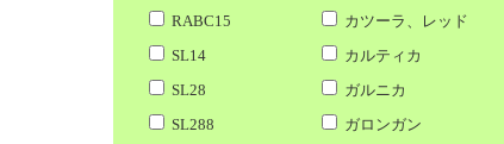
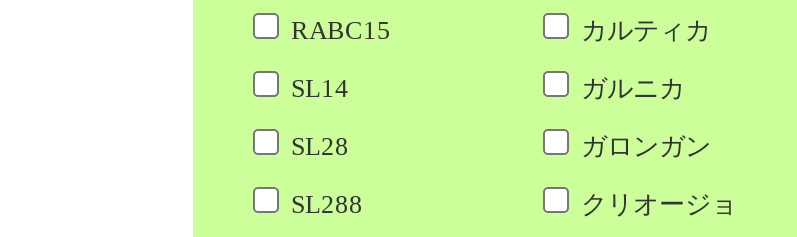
[341,12,468,29] カツーラ、レッド -> none
moved [341,46,422,64] -> [575,14,711,44]: カルティカ
moved [341,81,406,98] -> [575,72,685,102]: ガルニカ
moved [341,115,422,133] -> [575,130,711,160]: ガロンガン
none -> [575,188,737,218] クリオージョ

